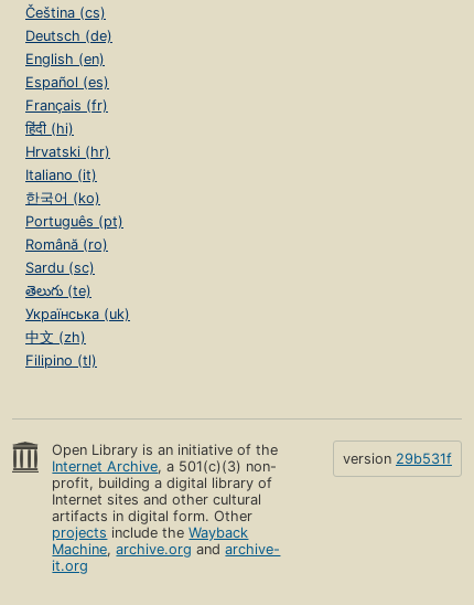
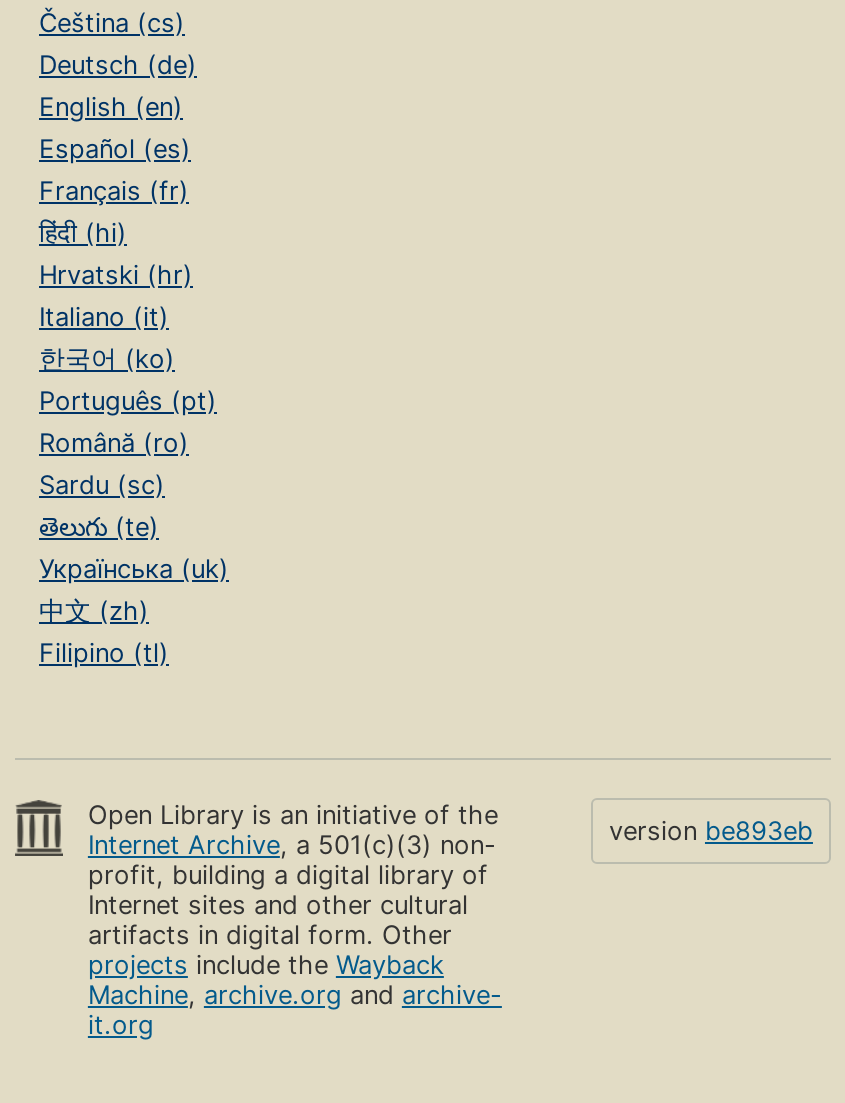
[343,451,452,467] version 29b531f -> [609,816,813,846] version be893eb

